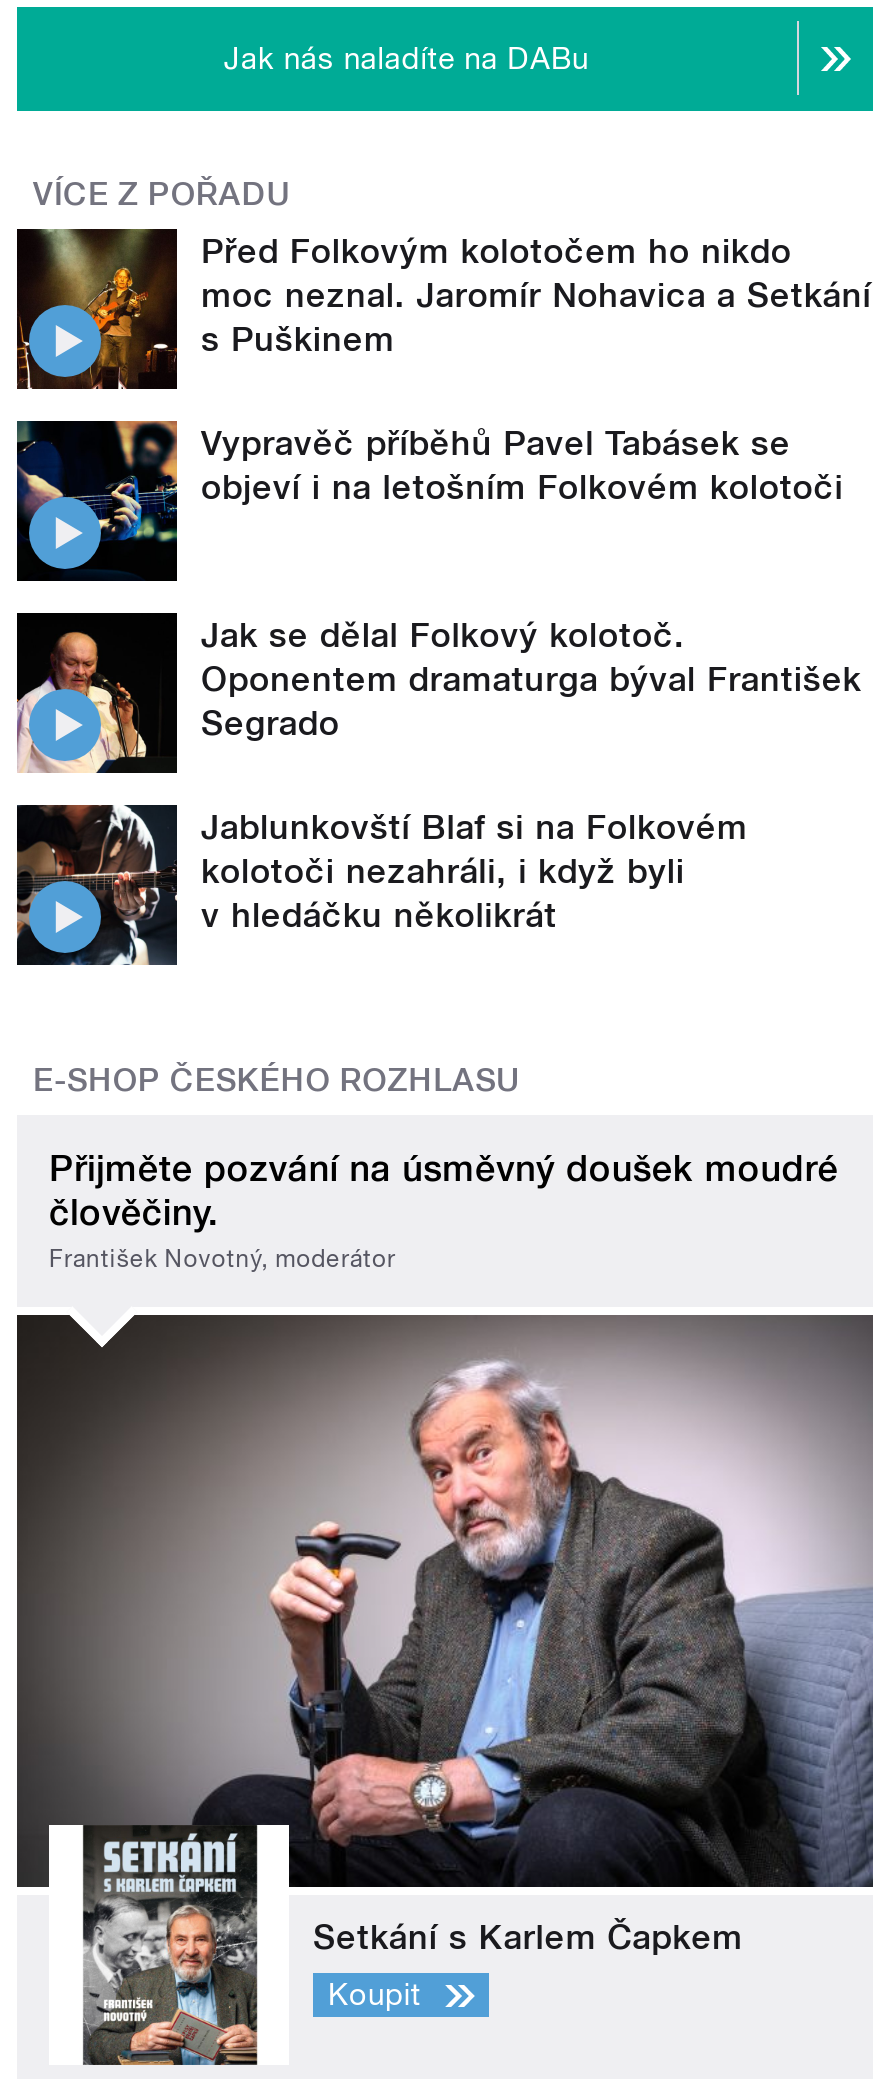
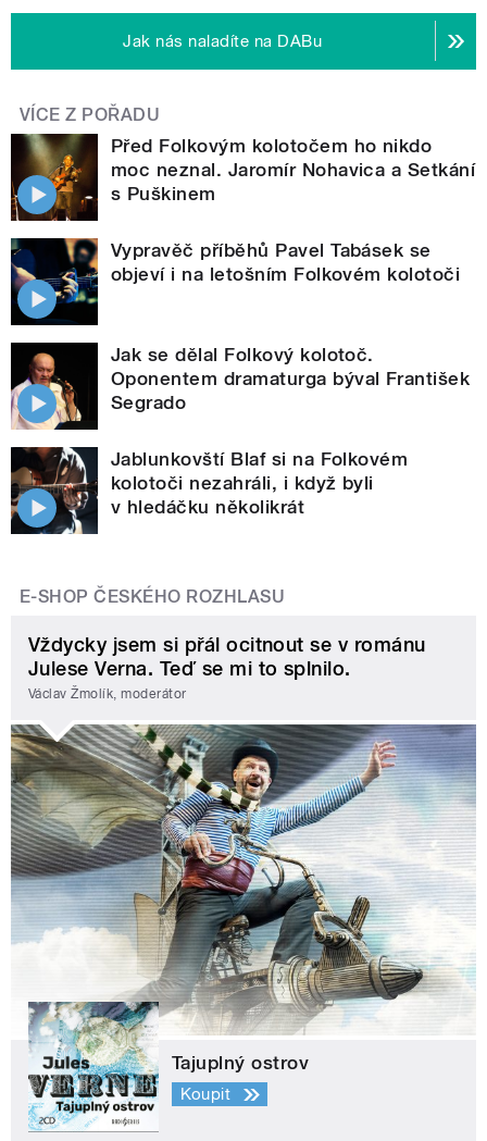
[49,1146,838,1273] Přijměte pozvání na úsměvný doušek moudré | člověčiny. | František Novotný, moderátor -> [28,633,426,702] Vždycky jsem si přál ocitnout se v románu | Julese Verna. Teď se mi to splnilo. | Václav Žmolík, moderátor
[15,1313,875,2067] [image] | Setkání s Karlem Čapkem -> [10,724,476,1132] [image] | Tajuplný ostrov

